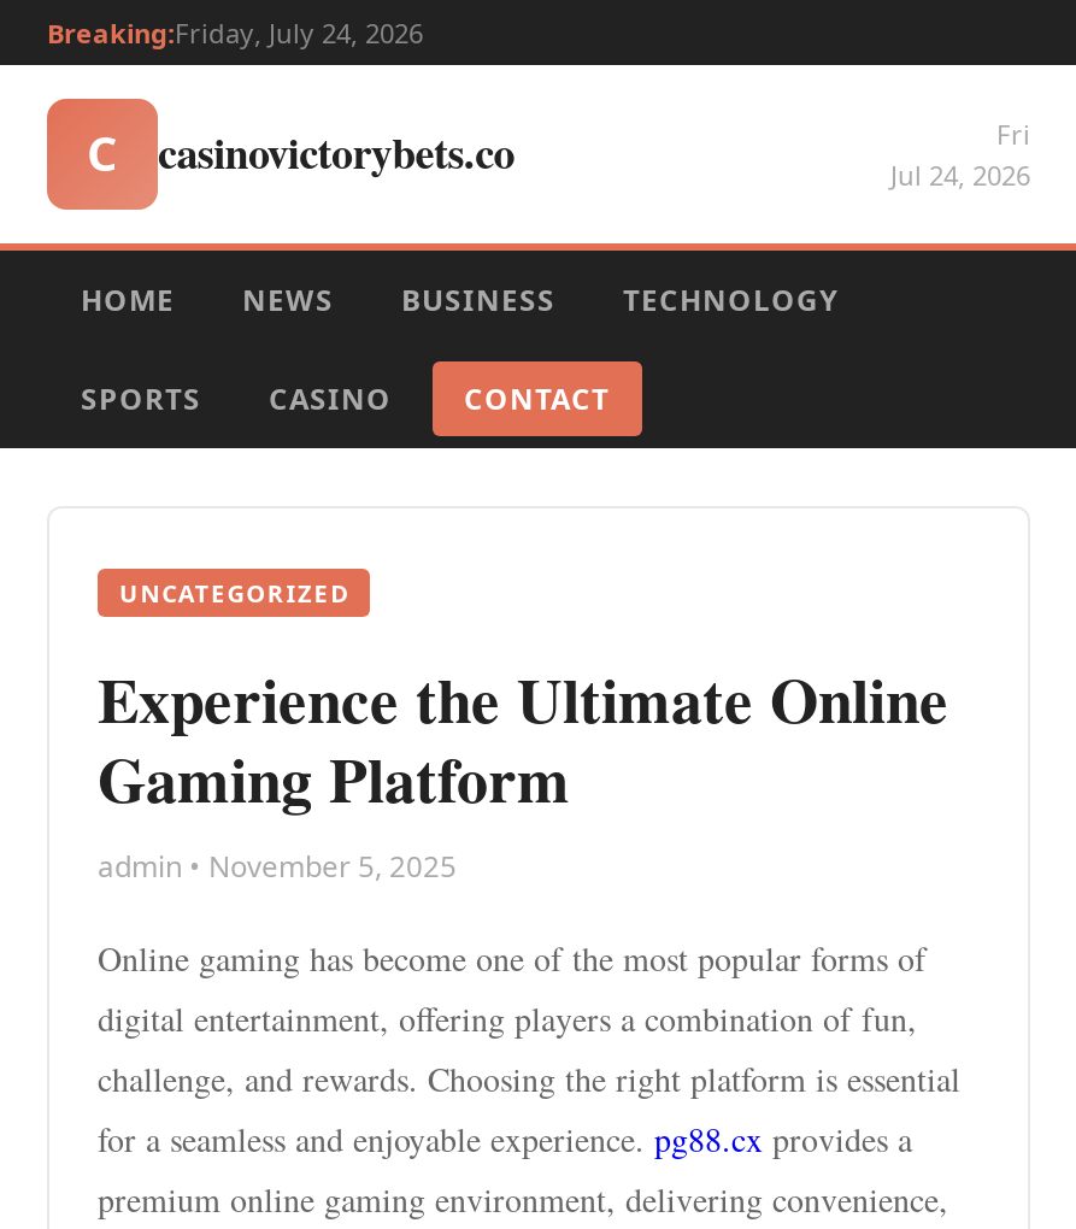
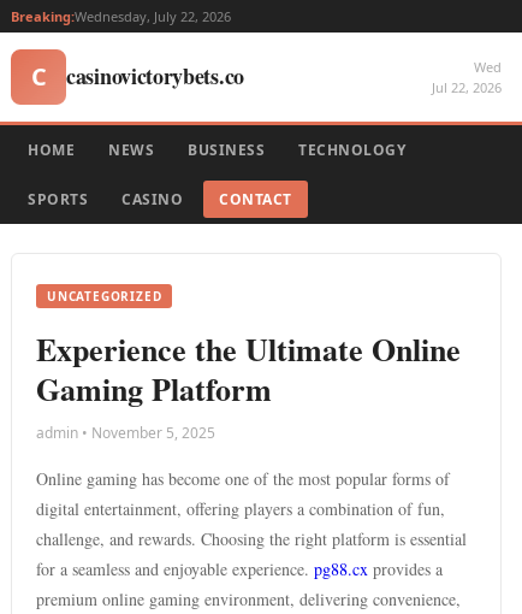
[47,14,423,51] Breaking:Friday, July 24, 2026 -> [11,7,231,25] Breaking:Wednesday, July 22, 2026
[890,116,1030,193] Fri | Jul 24, 2026 -> [432,58,502,96] Wed | Jul 22, 2026

